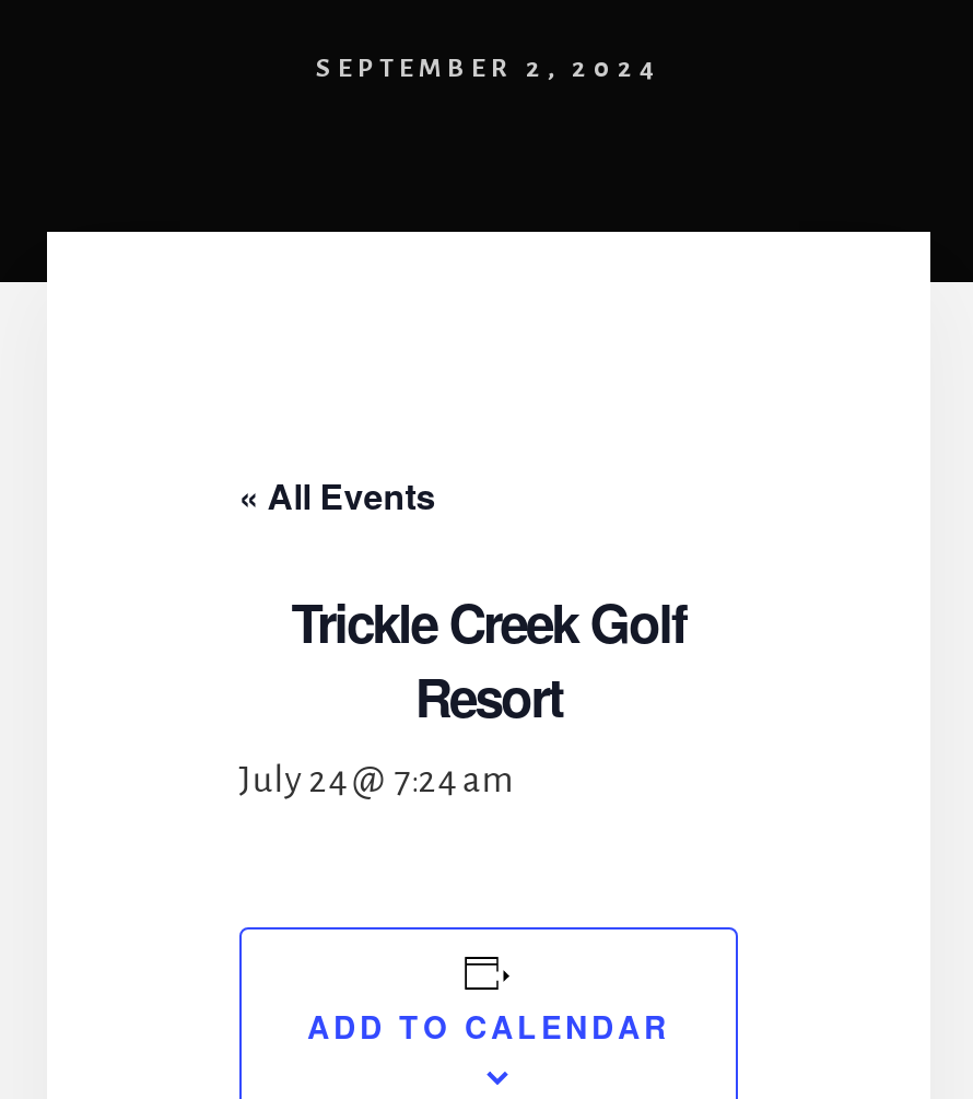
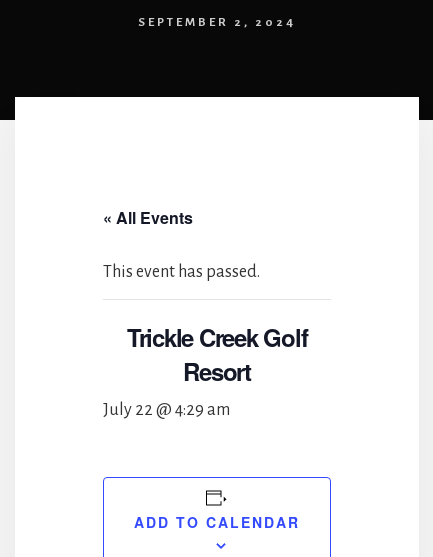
none -> [103,263,260,281] This event has passed.
[239,761,512,800] July 24 @ 7:24 am -> [103,401,230,419] July 22 @ 4:29 am

